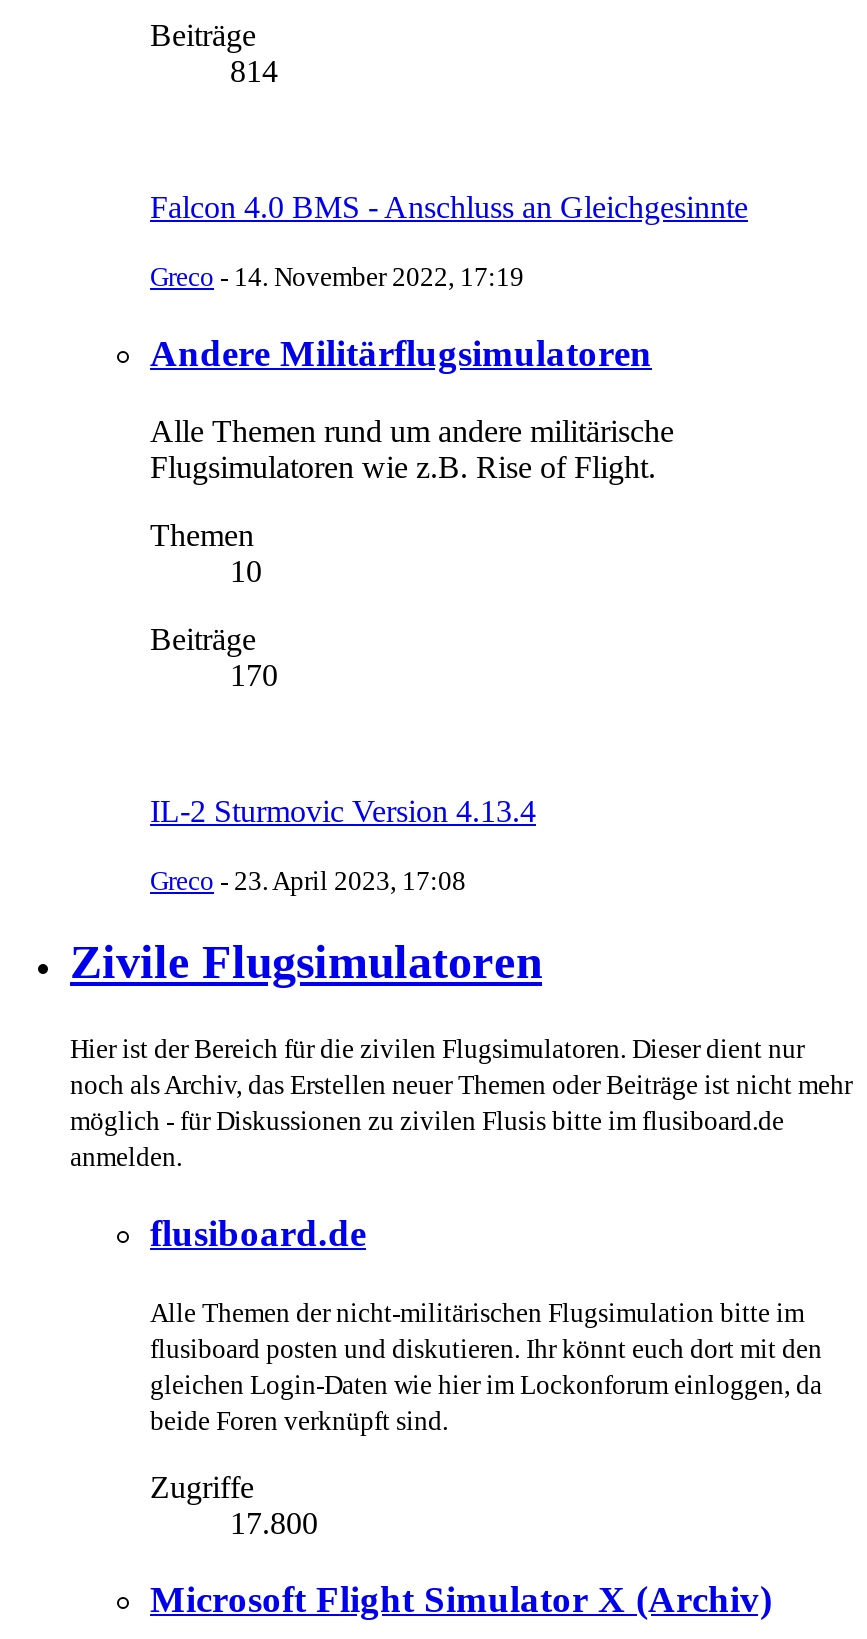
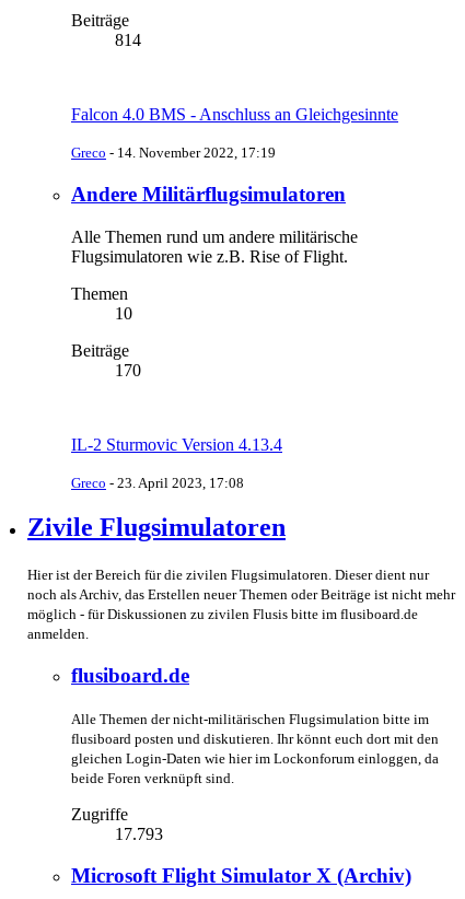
[230,1506,318,1540] 17.800 -> [115,824,163,843] 17.793

